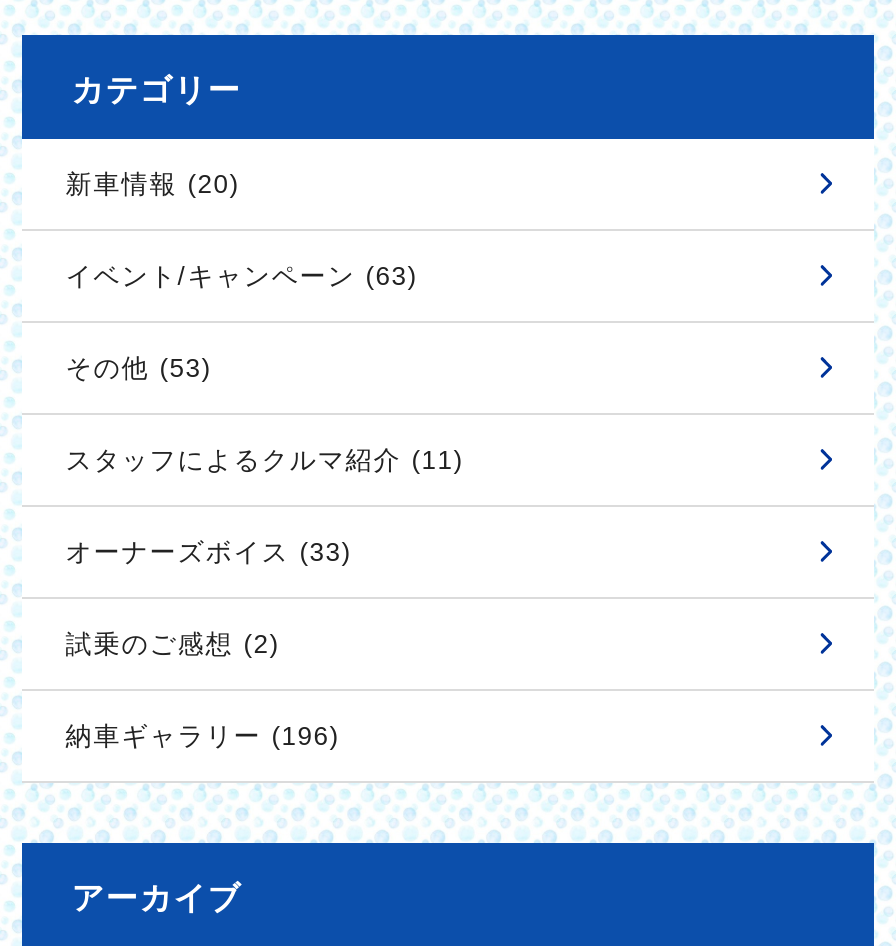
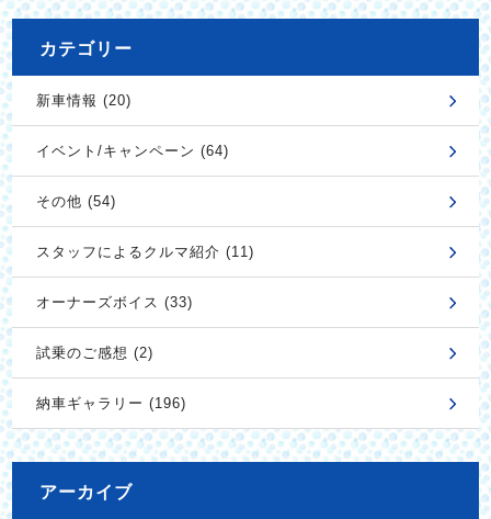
[66,260,418,290] イベント/キャンペーン (63) -> [36,143,229,159] イベント/キャンペーン (64)
[66,352,212,382] その他 (53) -> [36,193,116,210] その他 (54)

